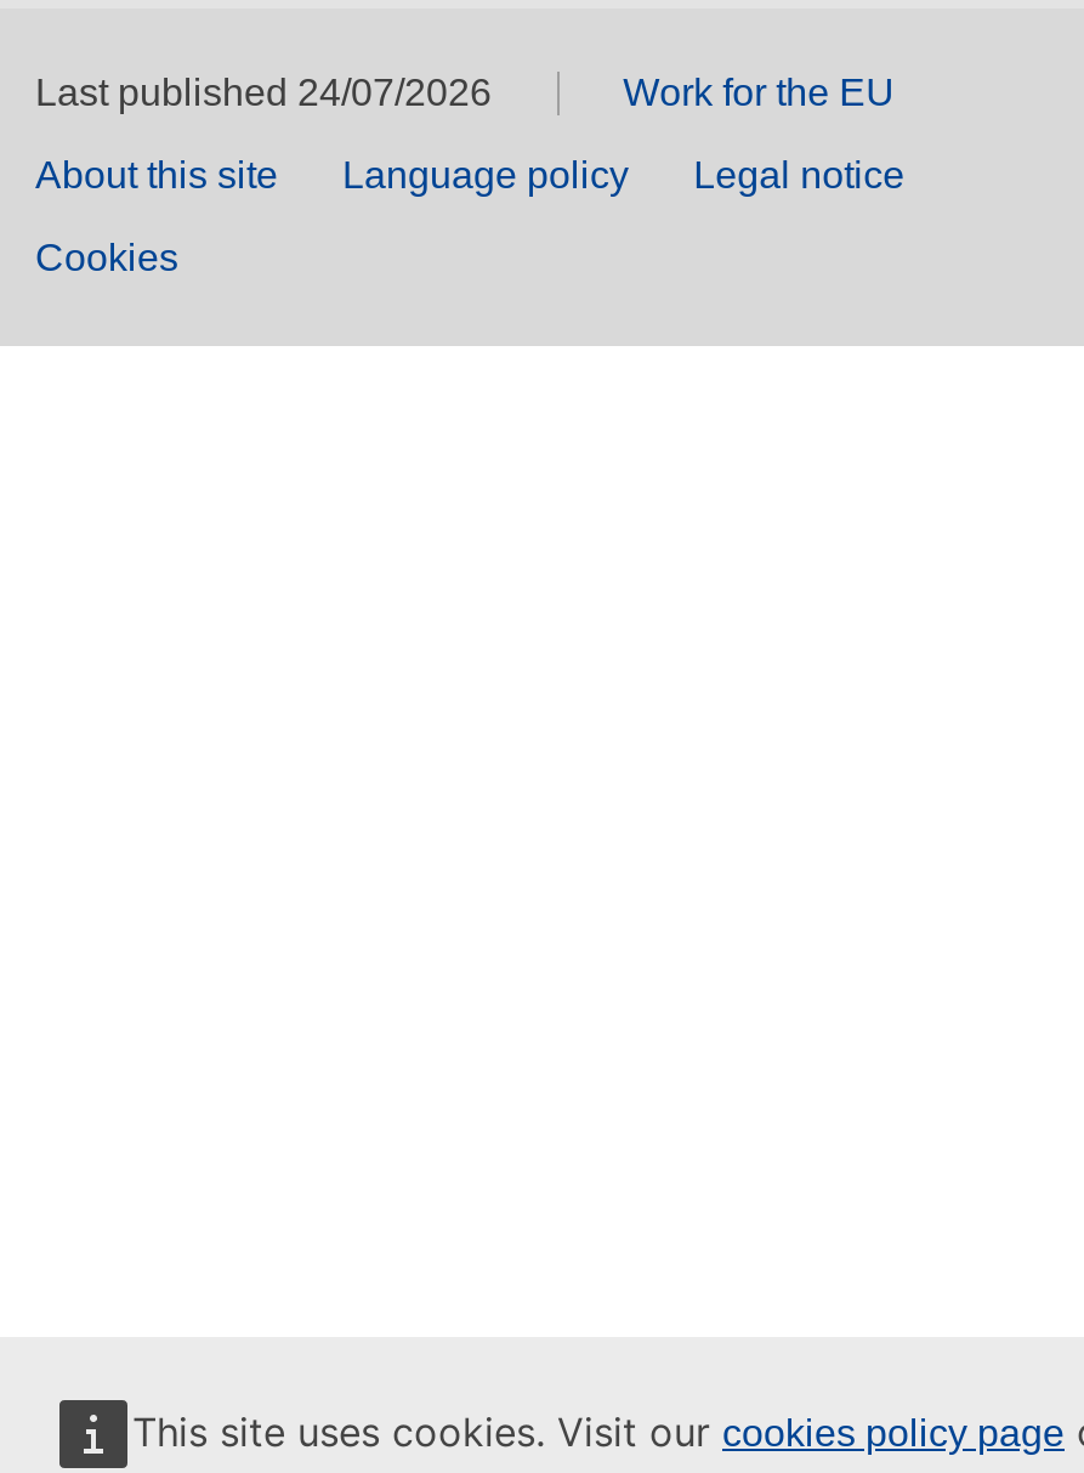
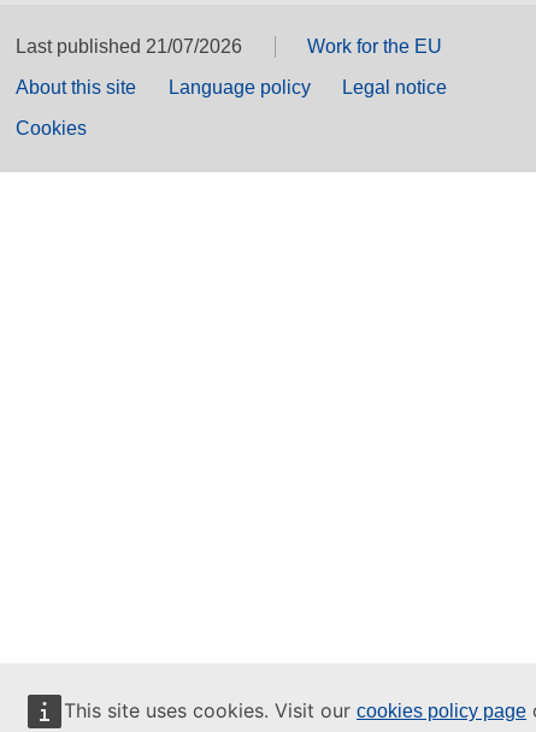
[35,73,492,114] Last published 24/07/2026 -> [16,37,242,57] Last published 21/07/2026

